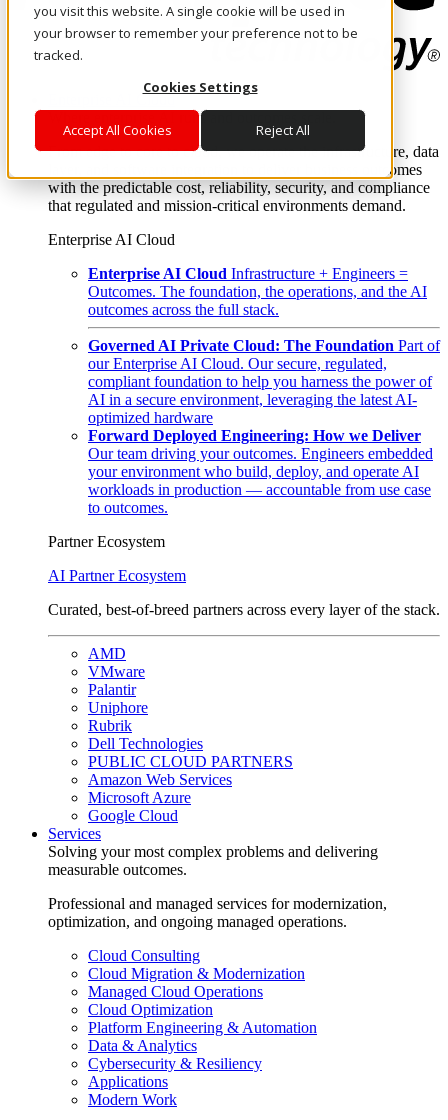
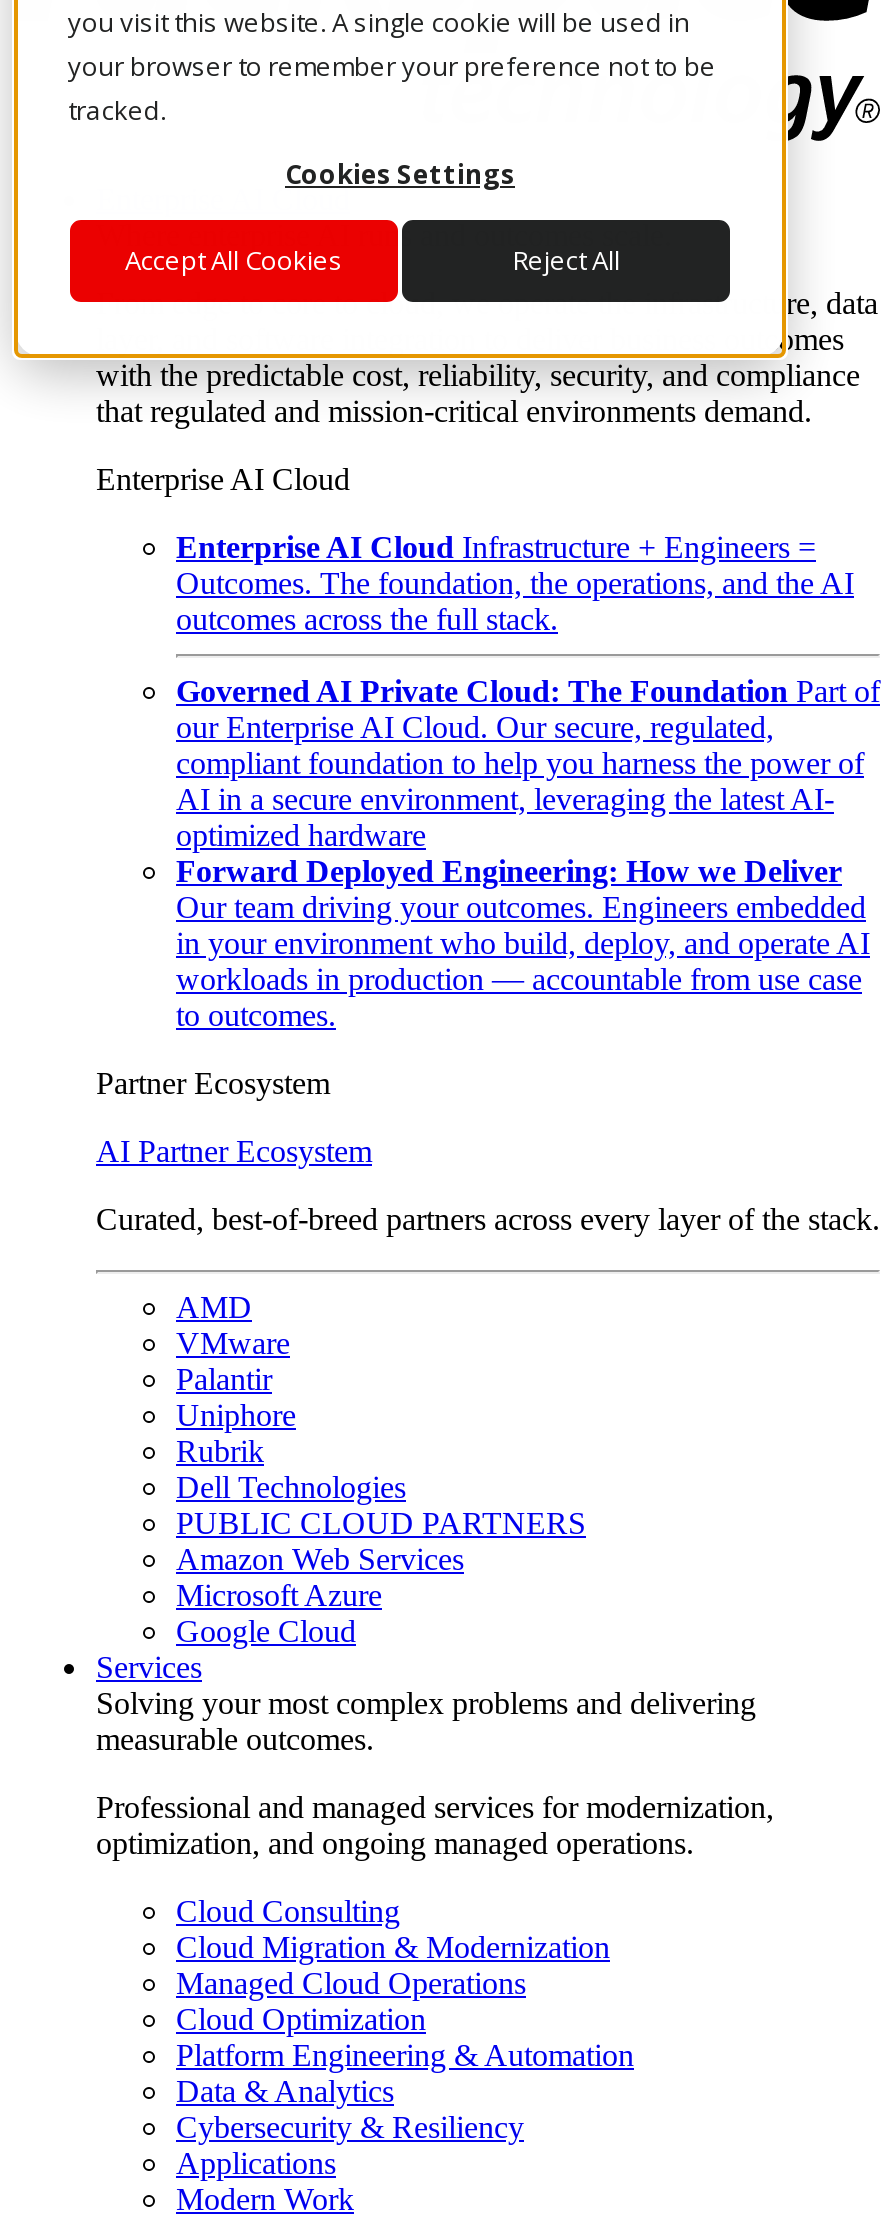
[88,463,419,480] your environment who build, deploy, and operate AI -> [176,926,870,960] in your environment who build, deploy, and operate AI

